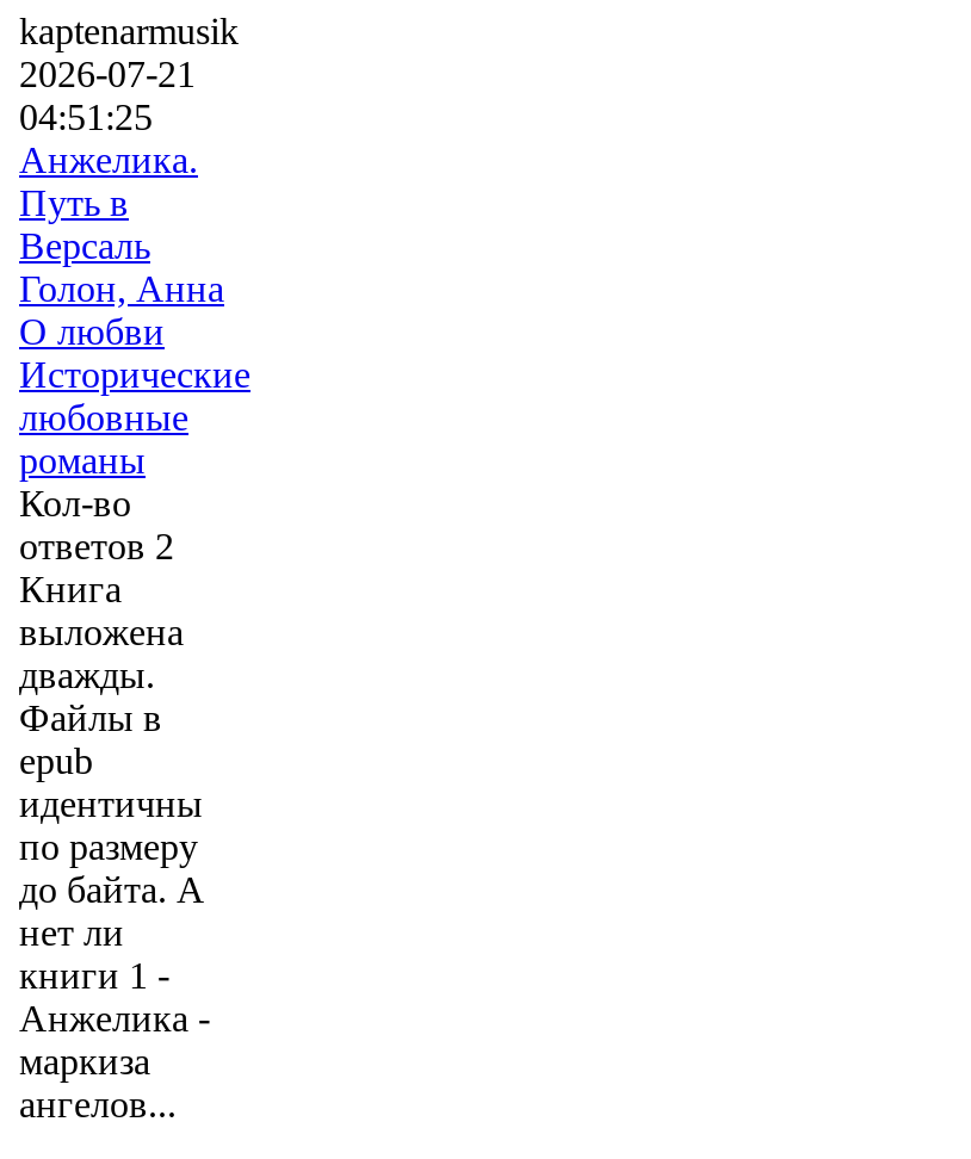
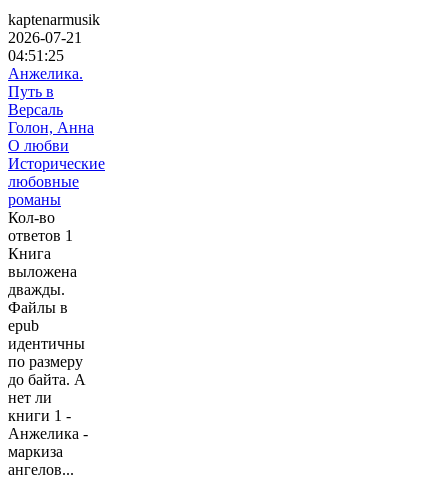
[19,527,174,568] ответов 2 -> [8,227,73,244] ответов 1

